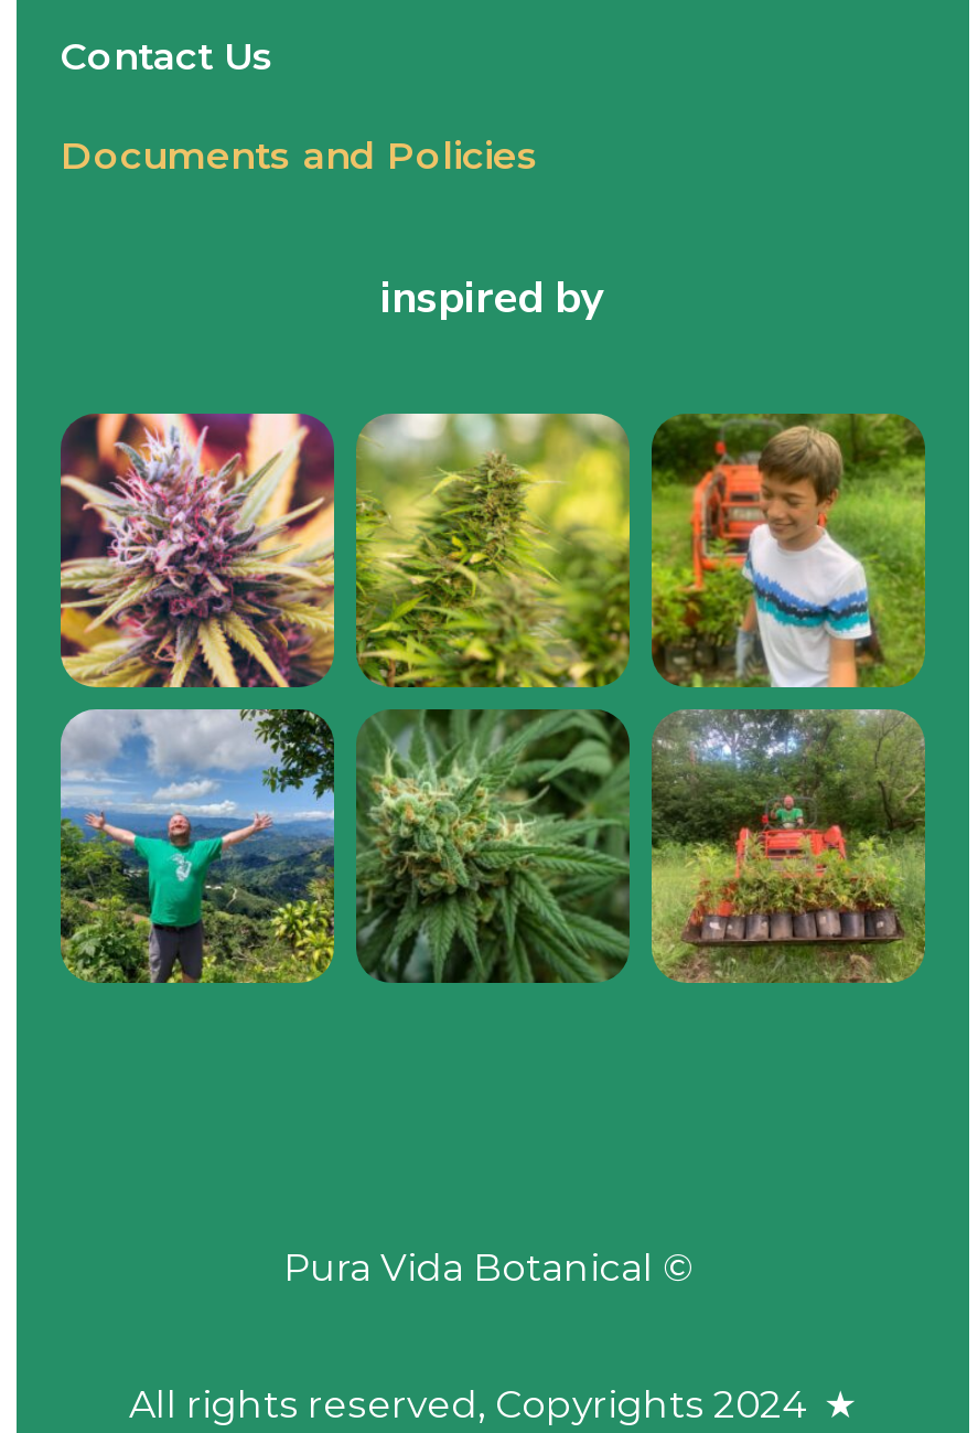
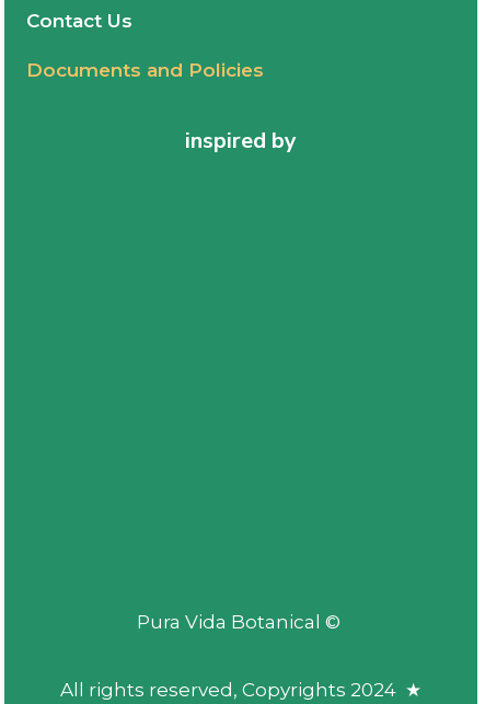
[58,411,336,689] [image] -> none
[354,411,632,689] [image] -> none
[649,411,927,689] [image] -> none
[58,707,336,985] [image] -> none
[356,707,632,985] [image] -> none
[649,707,927,985] [image] -> none

